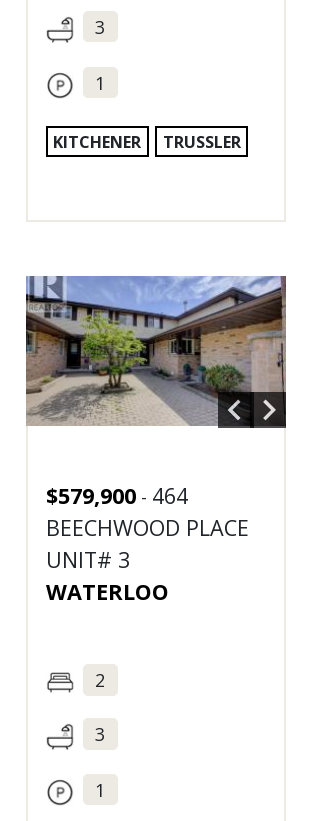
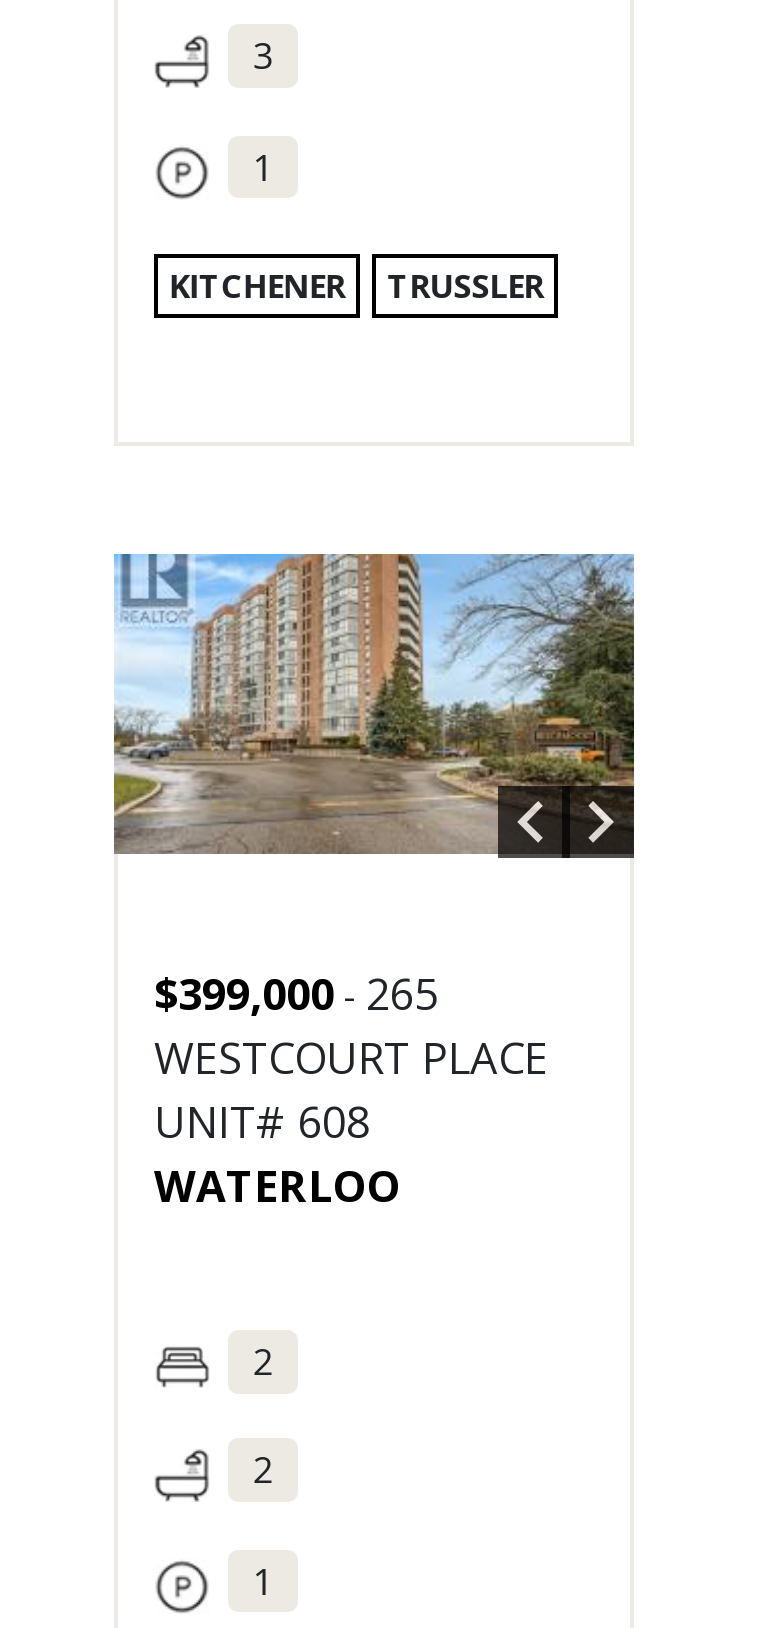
[25,275,287,426] [image] -> [112,552,636,854] [image]
[46,481,188,510] $579,900 - 464 -> [154,964,438,1022] $399,000 - 265
[46,513,249,542] BEECHWOOD PLACE -> [154,1028,548,1086] WESTCOURT PLACE
[46,545,130,574] UNIT# 3 -> [154,1092,370,1150] UNIT# 608
[95,722,105,746] 3 -> [252,1446,272,1494] 2

